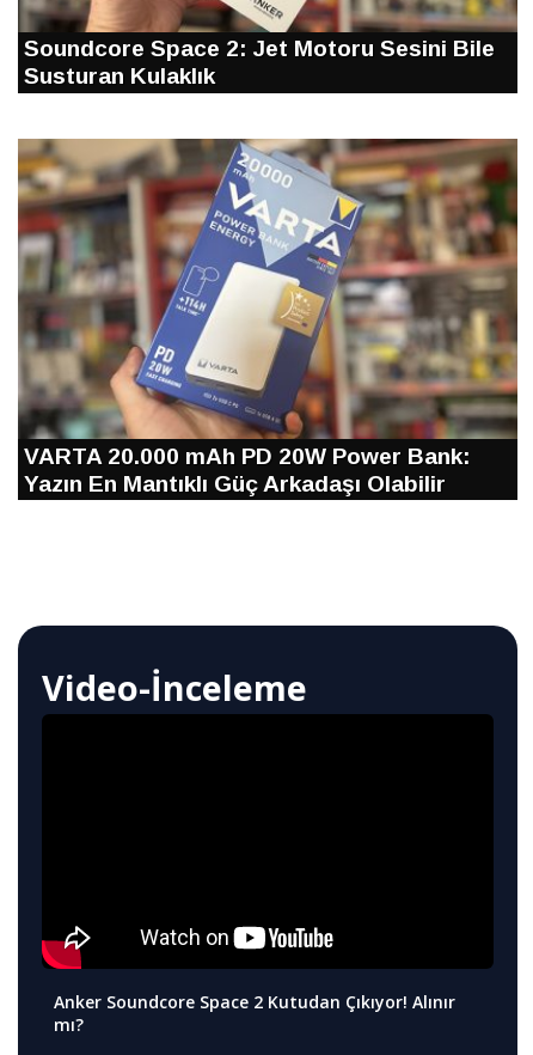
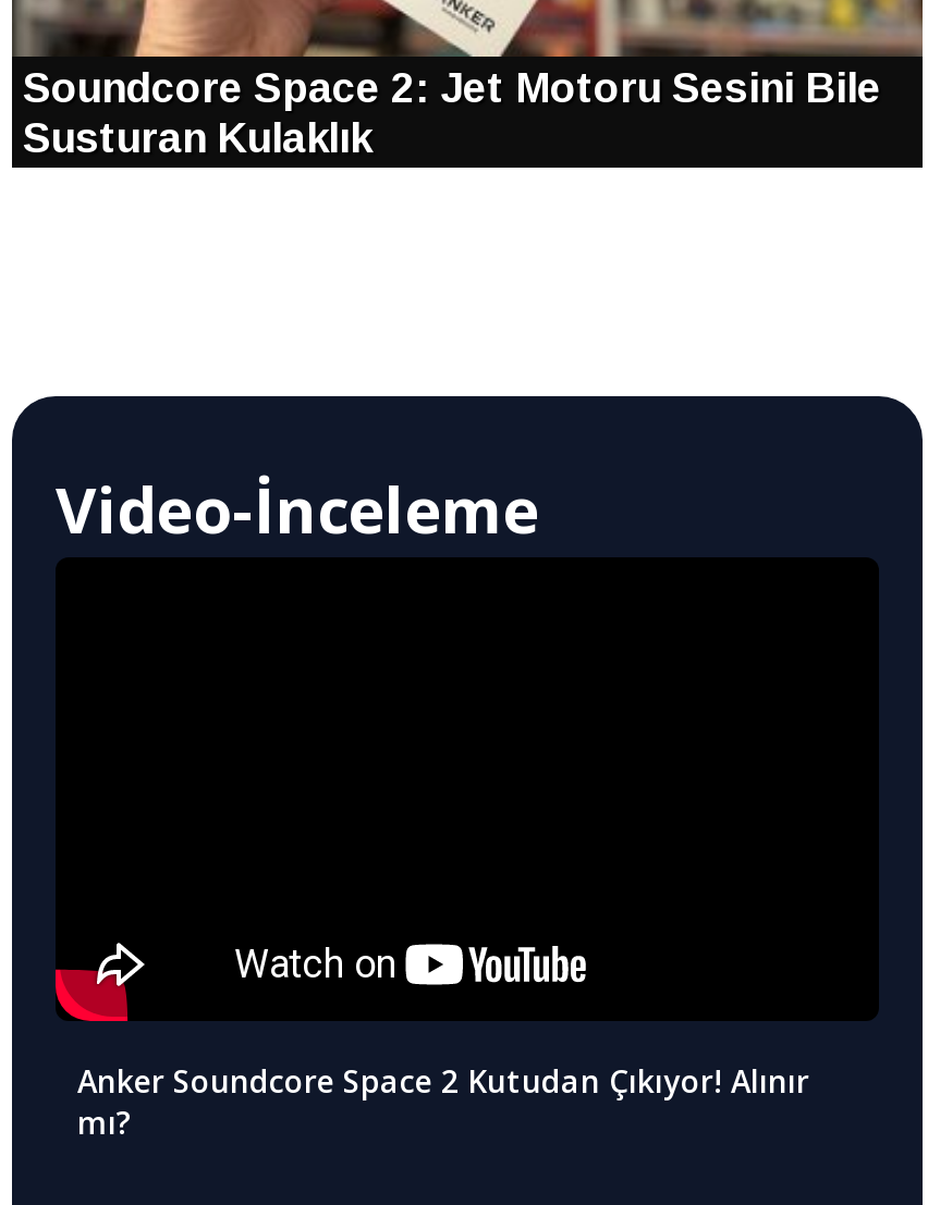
[17,138,519,496] [image] | VARTA 20.000 mAh PD 20W Power Bank: | Yazın En Mantıklı Güç Arkadaşı Olabilir -> none

